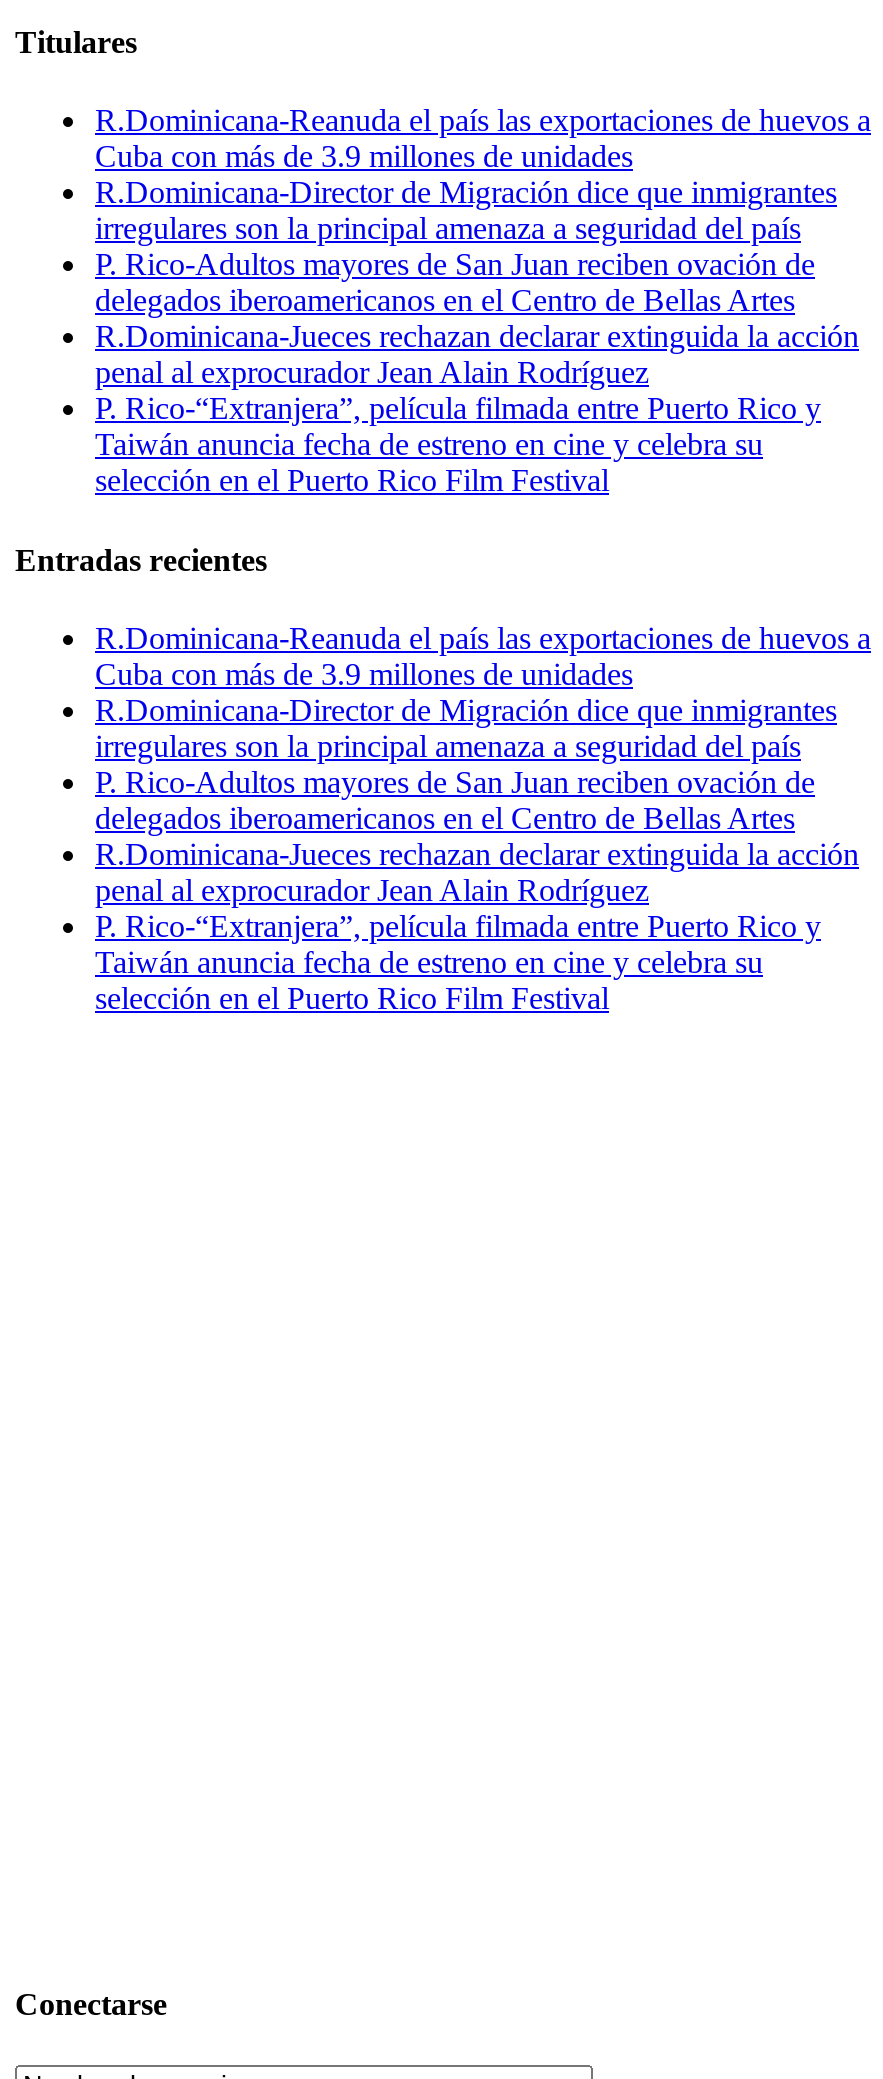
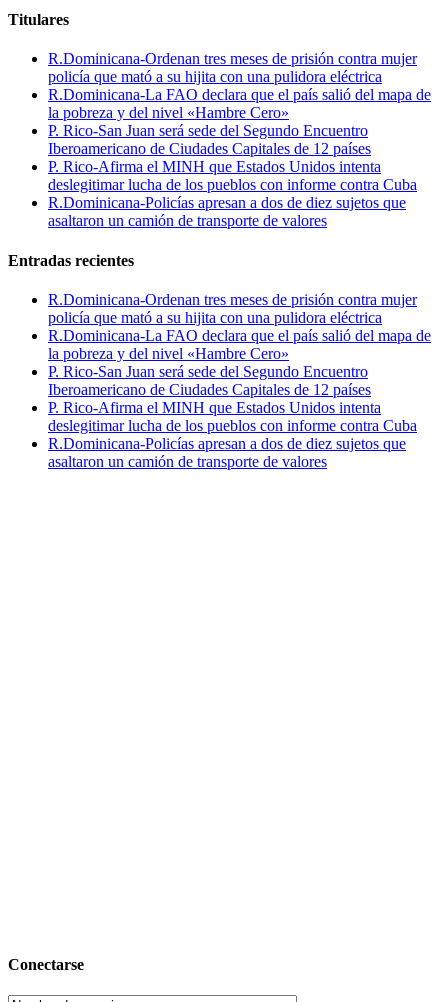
[95,104,871,498] R.Dominicana-Reanuda el país las exportaciones de huevos a | Cuba con más de 3.9 millones de unidades | R.Dominicana-Director de Migración dice que inmigrantes | irregulares son la principal amenaza a seguridad del país | P. Rico-Adultos mayores de San Juan reciben ovación de | delegados iberoamericanos en el Centro de Bellas Artes | R.Dominicana-Jueces rechazan declarar extinguida la acción | penal al exprocurador Jean Alain Rodríguez | P. Rico-“Extranjera”, película filmada entre Puerto Rico y | Taiwán anuncia fecha de estreno en cine y celebra su | selección en el Puerto Rico Film Festival -> [48,50,431,229] R.Dominicana-Ordenan tres meses de prisión contra mujer | policía que mató a su hijita con una pulidora eléctrica | R.Dominicana-La FAO declara que el país salió del mapa de | la pobreza y del nivel «Hambre Cero» | P. Rico-San Juan será sede del Segundo Encuentro | Iberoamericano de Ciudades Capitales de 12 países | P. Rico-Afirma el MINH que Estados Unidos intenta | deslegitimar lucha de los pueblos con informe contra Cuba | R.Dominicana-Policías apresan a dos de diez sujetos que | asaltaron un camión de transporte de valores
[95,621,871,1015] R.Dominicana-Reanuda el país las exportaciones de huevos a | Cuba con más de 3.9 millones de unidades | R.Dominicana-Director de Migración dice que inmigrantes | irregulares son la principal amenaza a seguridad del país | P. Rico-Adultos mayores de San Juan reciben ovación de | delegados iberoamericanos en el Centro de Bellas Artes | R.Dominicana-Jueces rechazan declarar extinguida la acción | penal al exprocurador Jean Alain Rodríguez | P. Rico-“Extranjera”, película filmada entre Puerto Rico y | Taiwán anuncia fecha de estreno en cine y celebra su | selección en el Puerto Rico Film Festival -> [48,291,431,470] R.Dominicana-Ordenan tres meses de prisión contra mujer | policía que mató a su hijita con una pulidora eléctrica | R.Dominicana-La FAO declara que el país salió del mapa de | la pobreza y del nivel «Hambre Cero» | P. Rico-San Juan será sede del Segundo Encuentro | Iberoamericano de Ciudades Capitales de 12 países | P. Rico-Afirma el MINH que Estados Unidos intenta | deslegitimar lucha de los pueblos con informe contra Cuba | R.Dominicana-Policías apresan a dos de diez sujetos que | asaltaron un camión de transporte de valores

